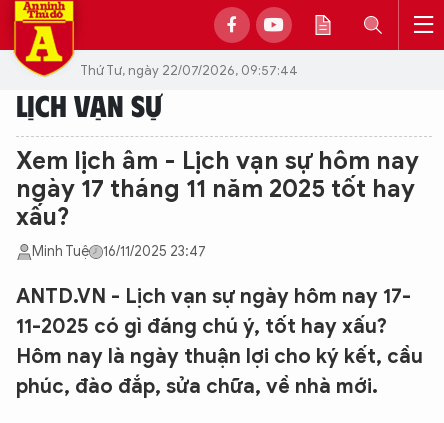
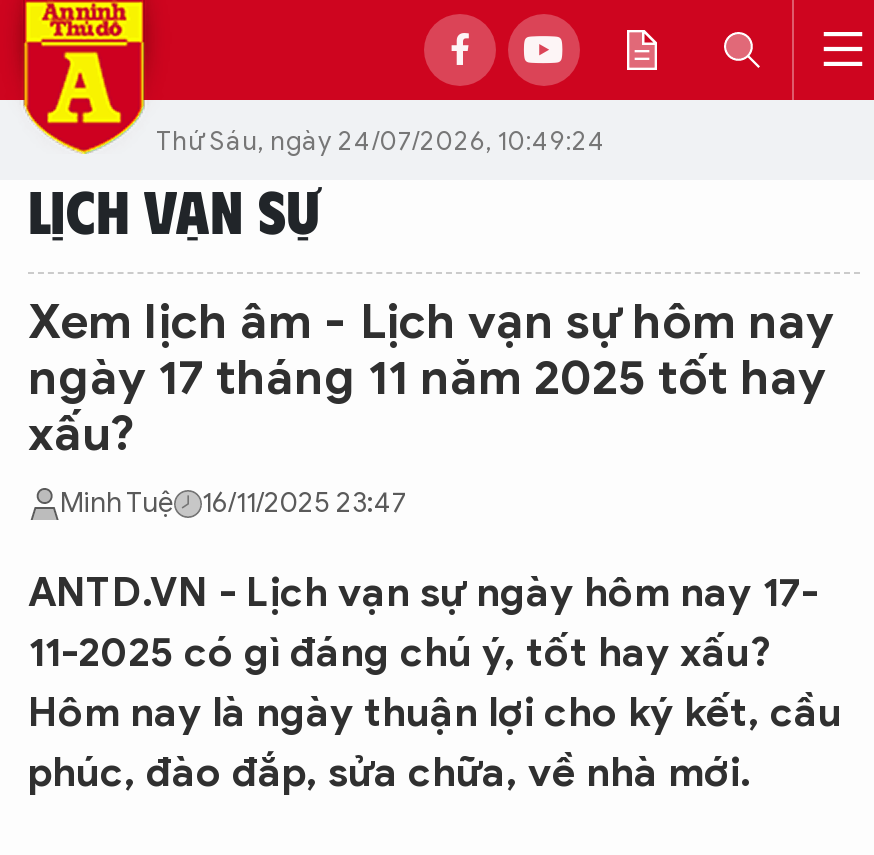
[80,61,298,78] Thứ Tư, ngày 22/07/2026, 09:57:44 -> [156,123,606,157] Thứ Sáu, ngày 24/07/2026, 10:49:24

